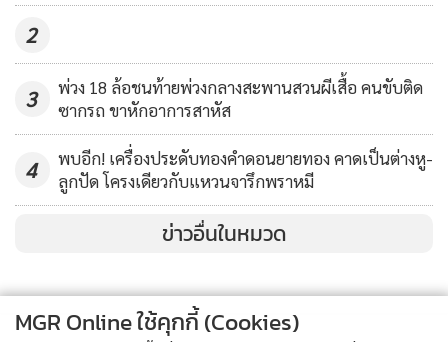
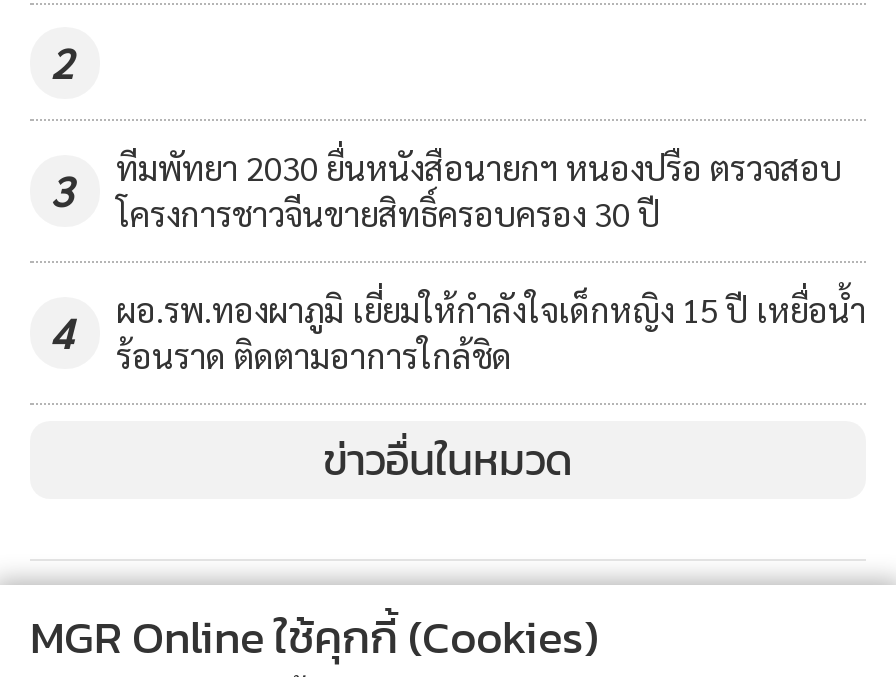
[58,76,423,121] พ่วง 18 ล้อชนท้ายพ่วงกลางสะพานสวนผีเสื้อ คนขับติด | ซากรถ ขาหักอาการสาหัส -> [116,145,842,235] ทีมพัทยา 2030 ยื่นหนังสือนายกฯ หนองปรือ ตรวจสอบ | โครงการชาวจีนขายสิทธิ์ครอบครอง 30 ปี
[58,147,433,192] พบอีก! เครื่องประดับทองคำดอนยายทอง คาดเป็นต่างหู- | ลูกปัด โครงเดียวกับแหวนจารึกพราหมี -> [116,287,866,377] ผอ.รพ.ทองผาภูมิ เยี่ยมให้กำลังใจเด็กหญิง 15 ปี เหยื่อน้ำ | ร้อนราด ติดตามอาการใกล้ชิด

